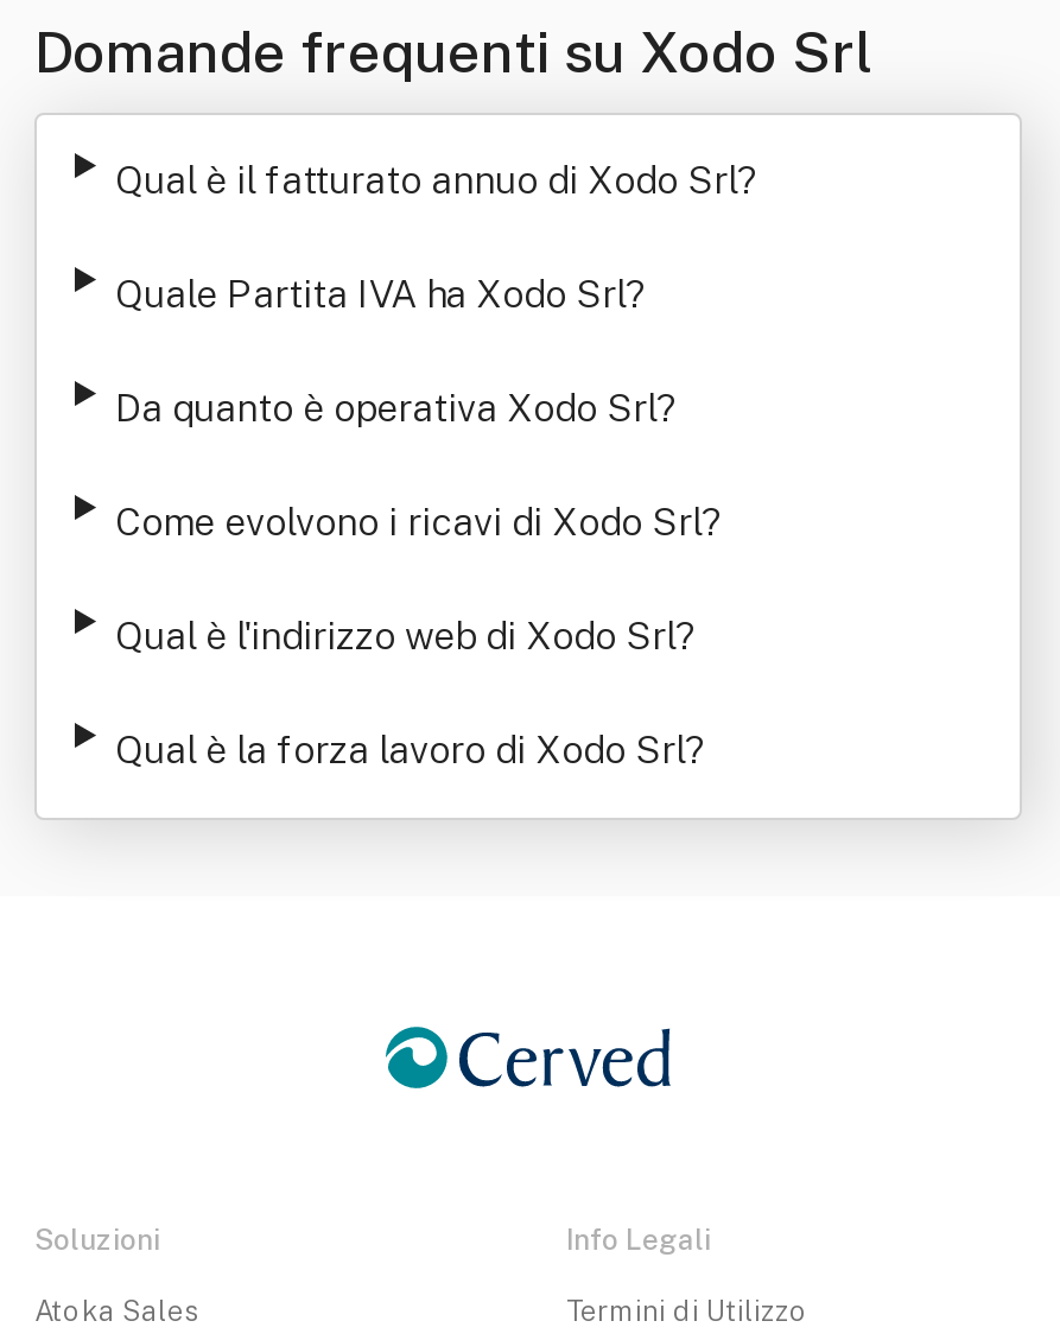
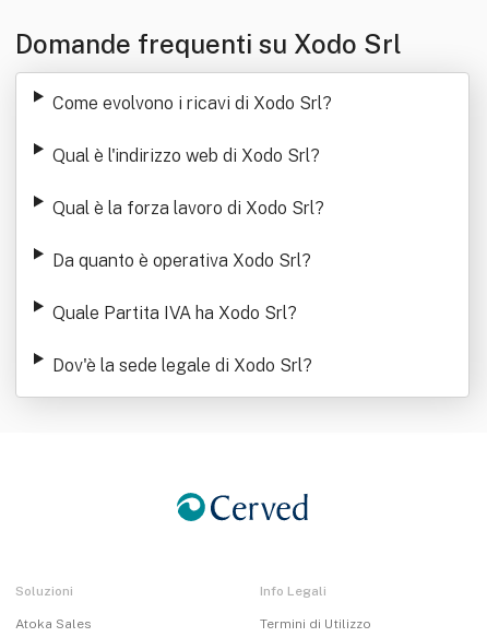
[115,158,758,203] Qual è il fatturato annuo di Xodo Srl? -> none
moved [115,272,678,431] -> [52,250,311,323]: Da quanto è operativa Xodo Srl? | Quale Partita IVA ha Xodo Srl?
moved [115,500,723,773] -> [52,93,332,219]: Come evolvono i ricavi di Xodo Srl? | Qual è l'indirizzo web di Xodo Srl? | Qual è la forza lavoro di Xodo Srl?
none -> [52,355,312,376] Dov'è la sede legale di Xodo Srl?

